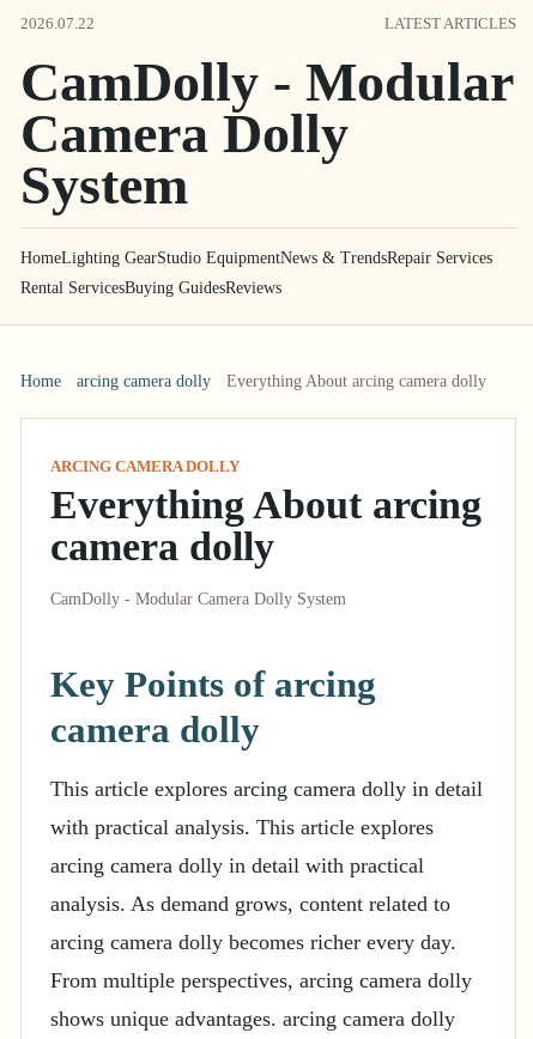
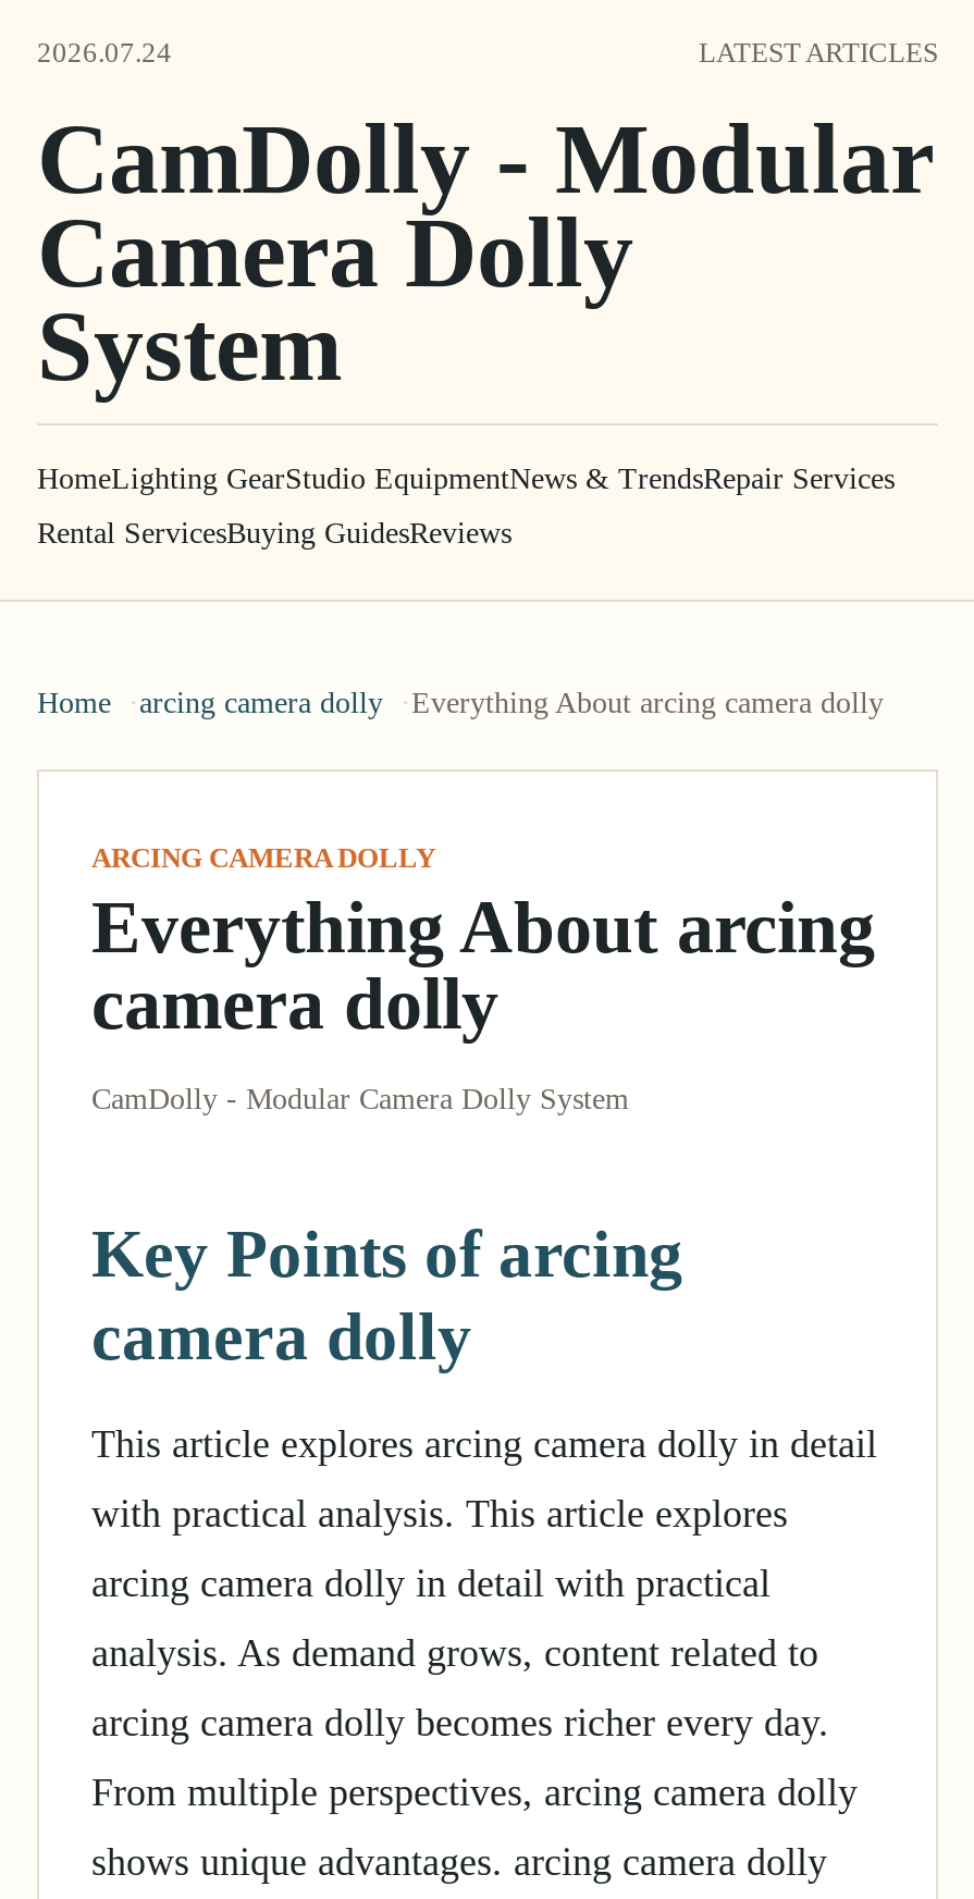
[20,14,95,32] 2026.07.22 -> [37,36,172,69] 2026.07.24

